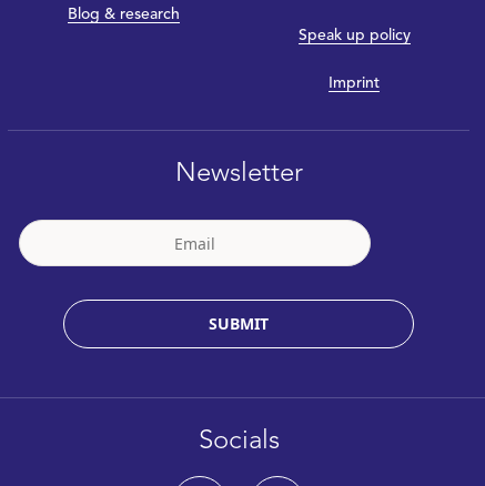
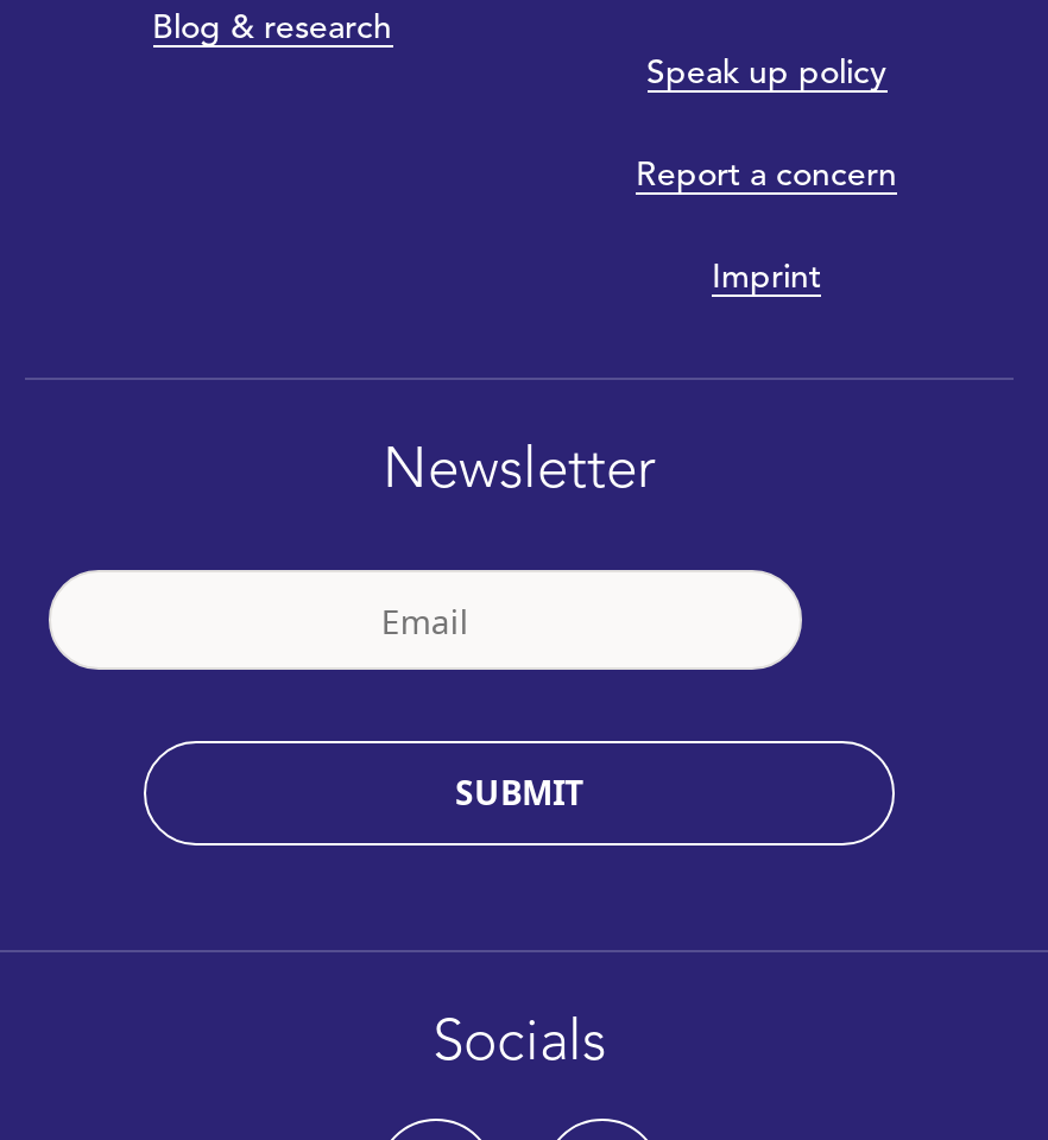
none -> [636,159,897,192] Report a concern

